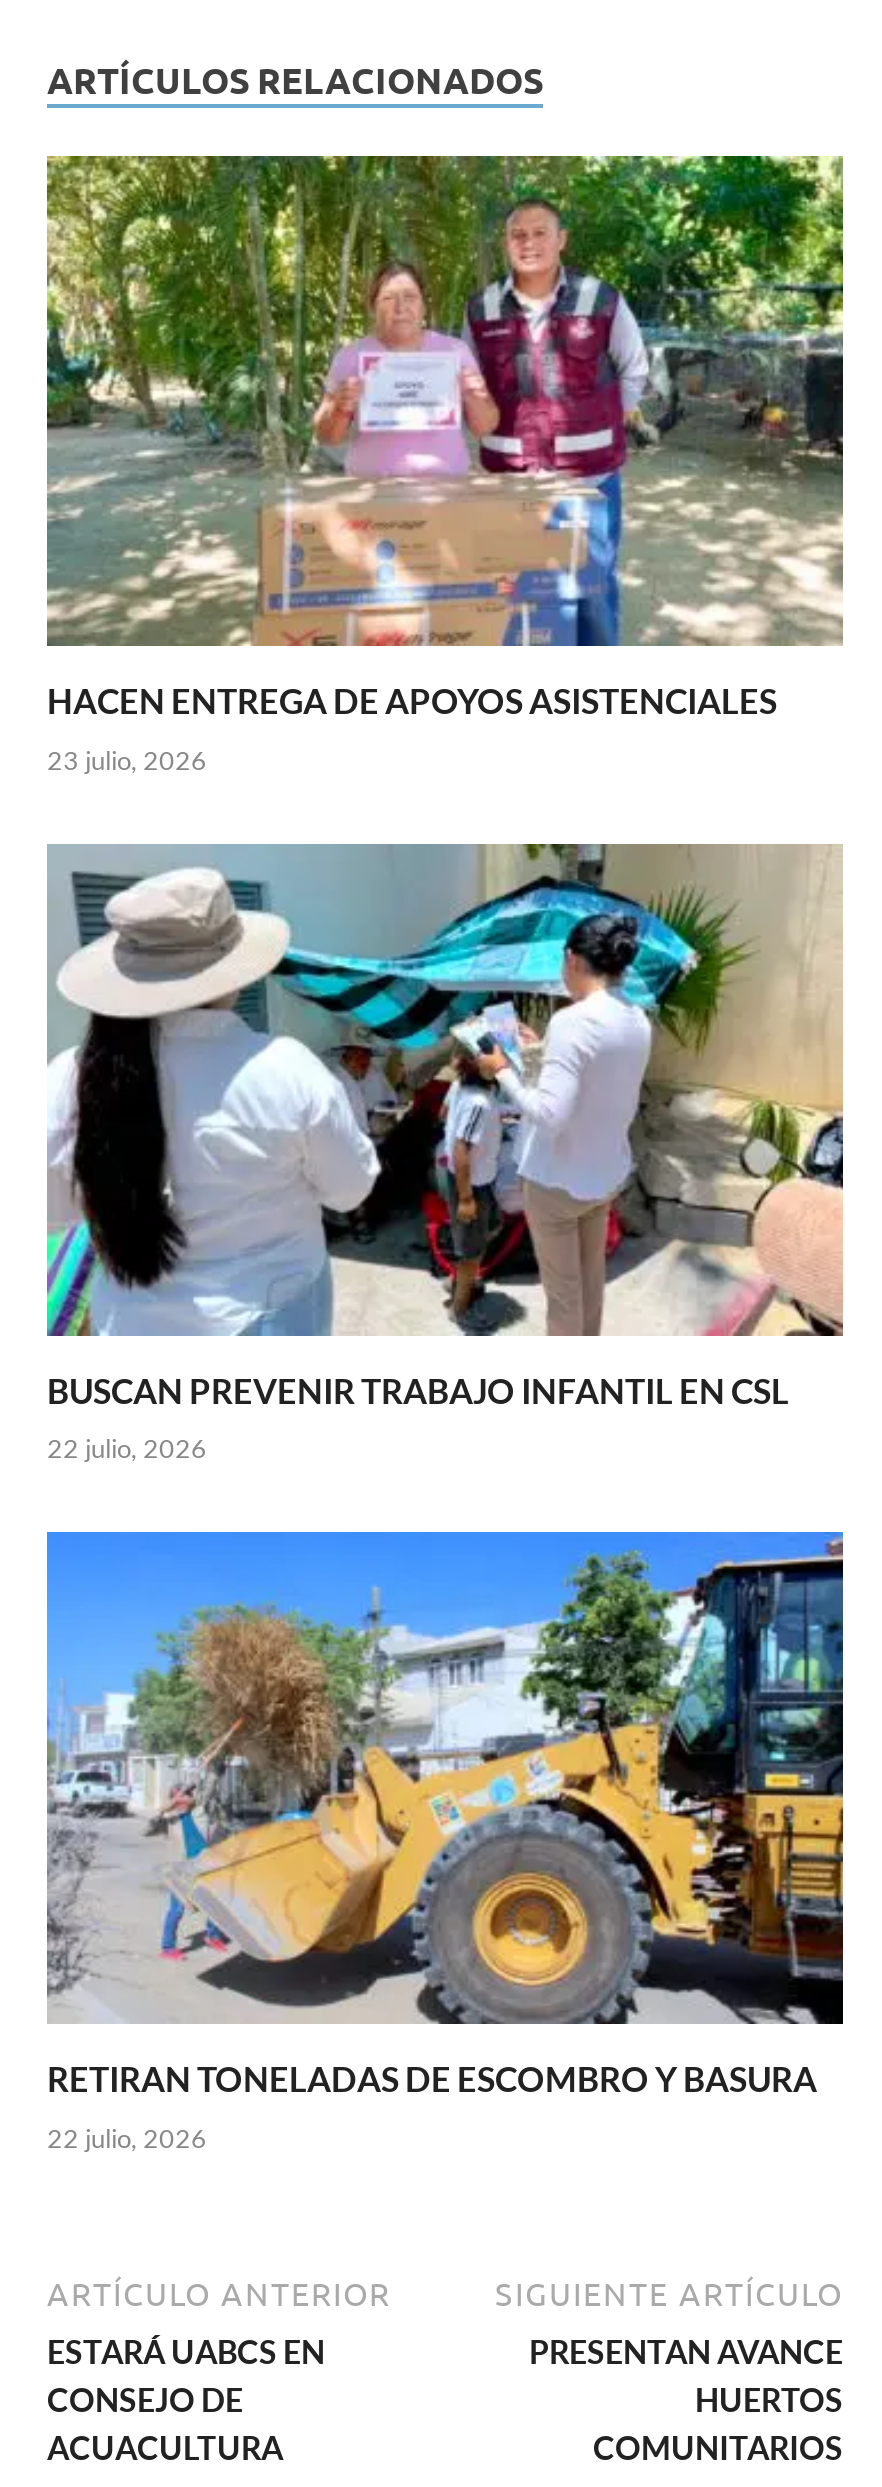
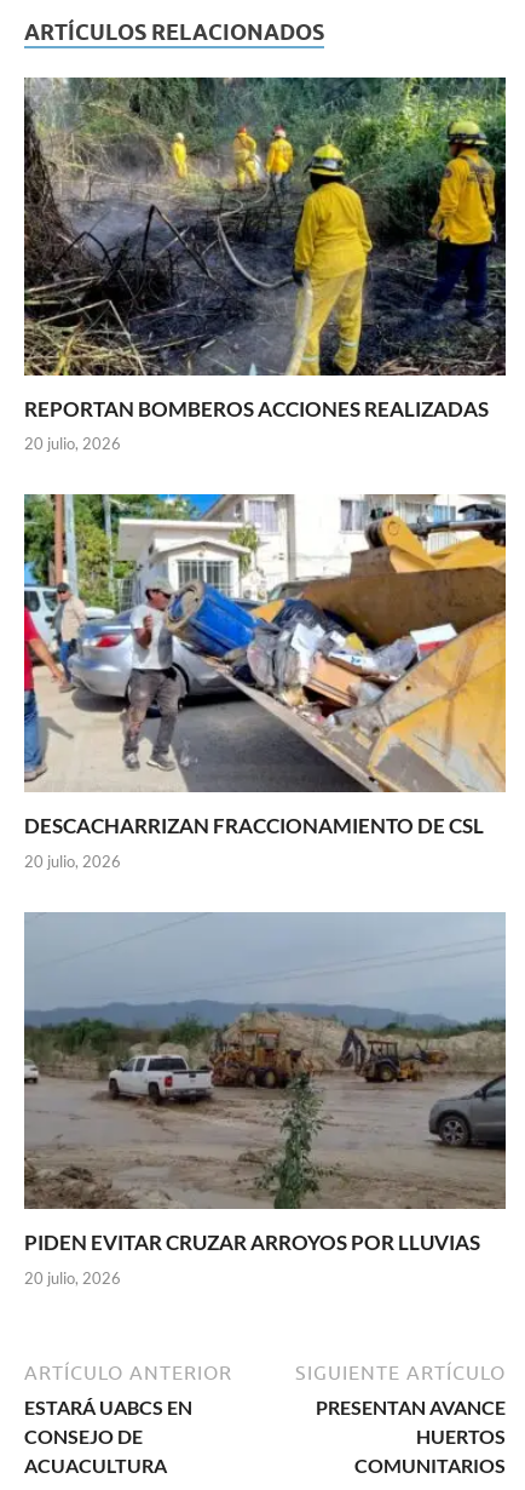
[45,154,845,723] [image] | HACEN ENTREGA DE APOYOS ASISTENCIALES -> [23,76,507,421] [image] | REPORTAN BOMBEROS ACCIONES REALIZADAS
[47,744,207,776] 23 julio, 2026 -> [24,434,121,453] 20 julio, 2026
[45,842,845,1412] [image] | BUSCAN PREVENIR TRABAJO INFANTIL EN CSL -> [23,493,507,838] [image] | DESCACHARRIZAN FRACCIONAMIENTO DE CSL
[47,1433,207,1465] 22 julio, 2026 -> [24,851,121,870] 20 julio, 2026
[45,1530,845,2101] [image] | RETIRAN TONELADAS DE ESCOMBRO Y BASURA -> [23,911,507,1255] [image] | PIDEN EVITAR CRUZAR ARROYOS POR LLUVIAS
[47,2122,207,2154] 22 julio, 2026 -> [24,1268,121,1288] 20 julio, 2026

